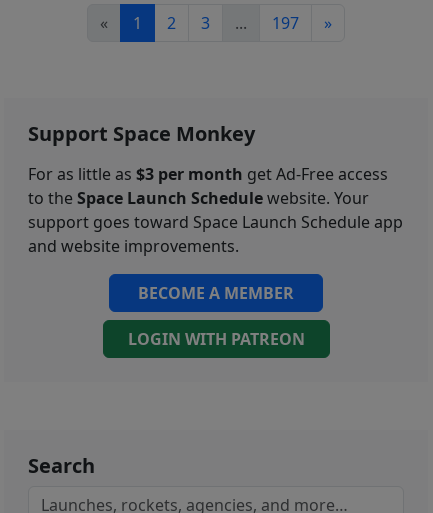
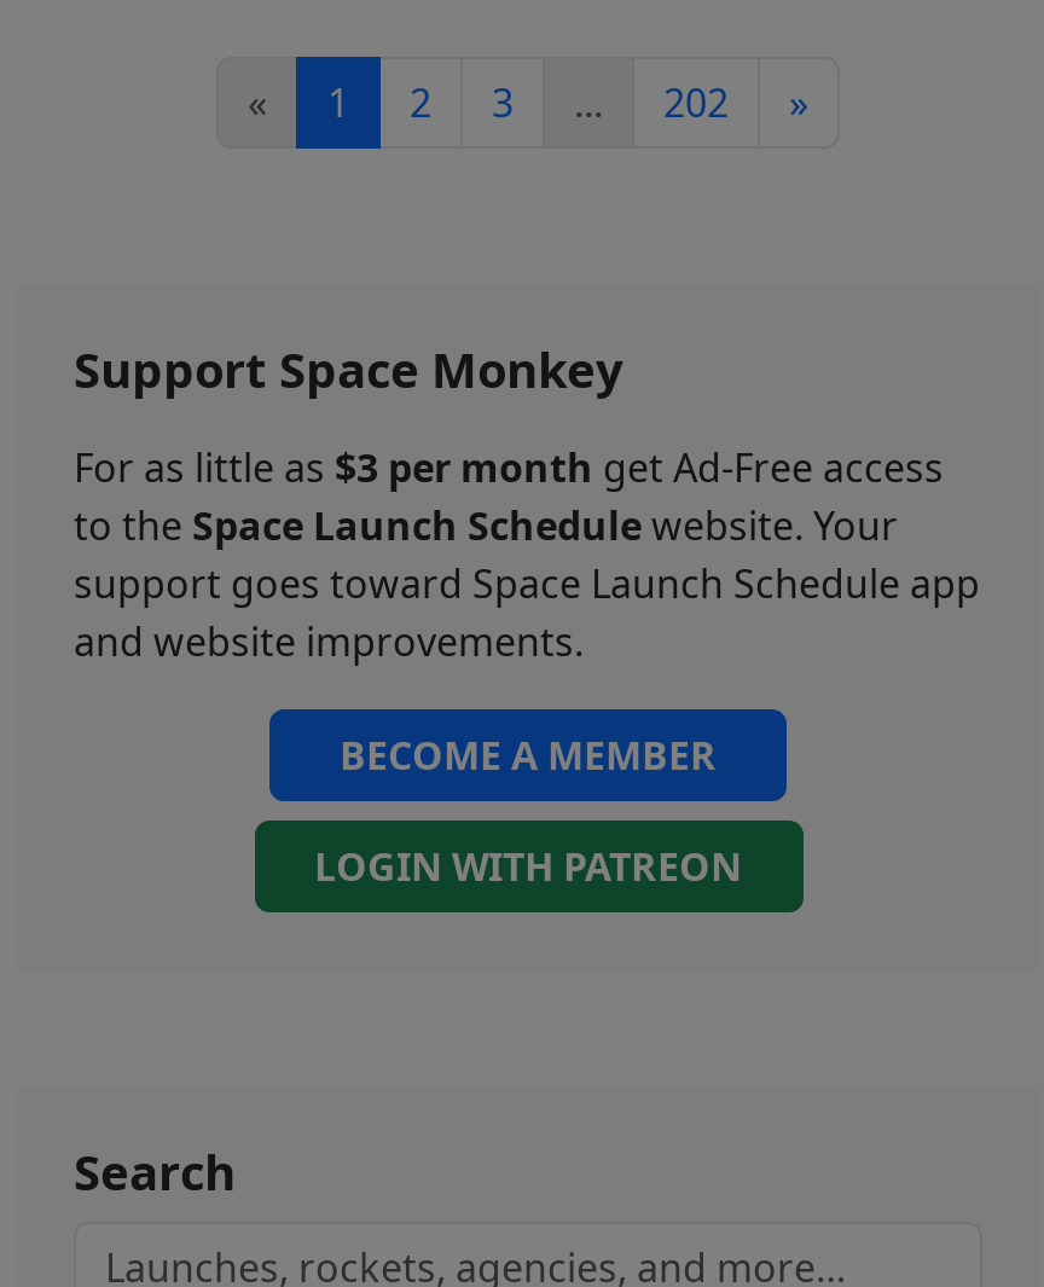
[272,12,299,34] 197 -> [663,77,729,130] 202

